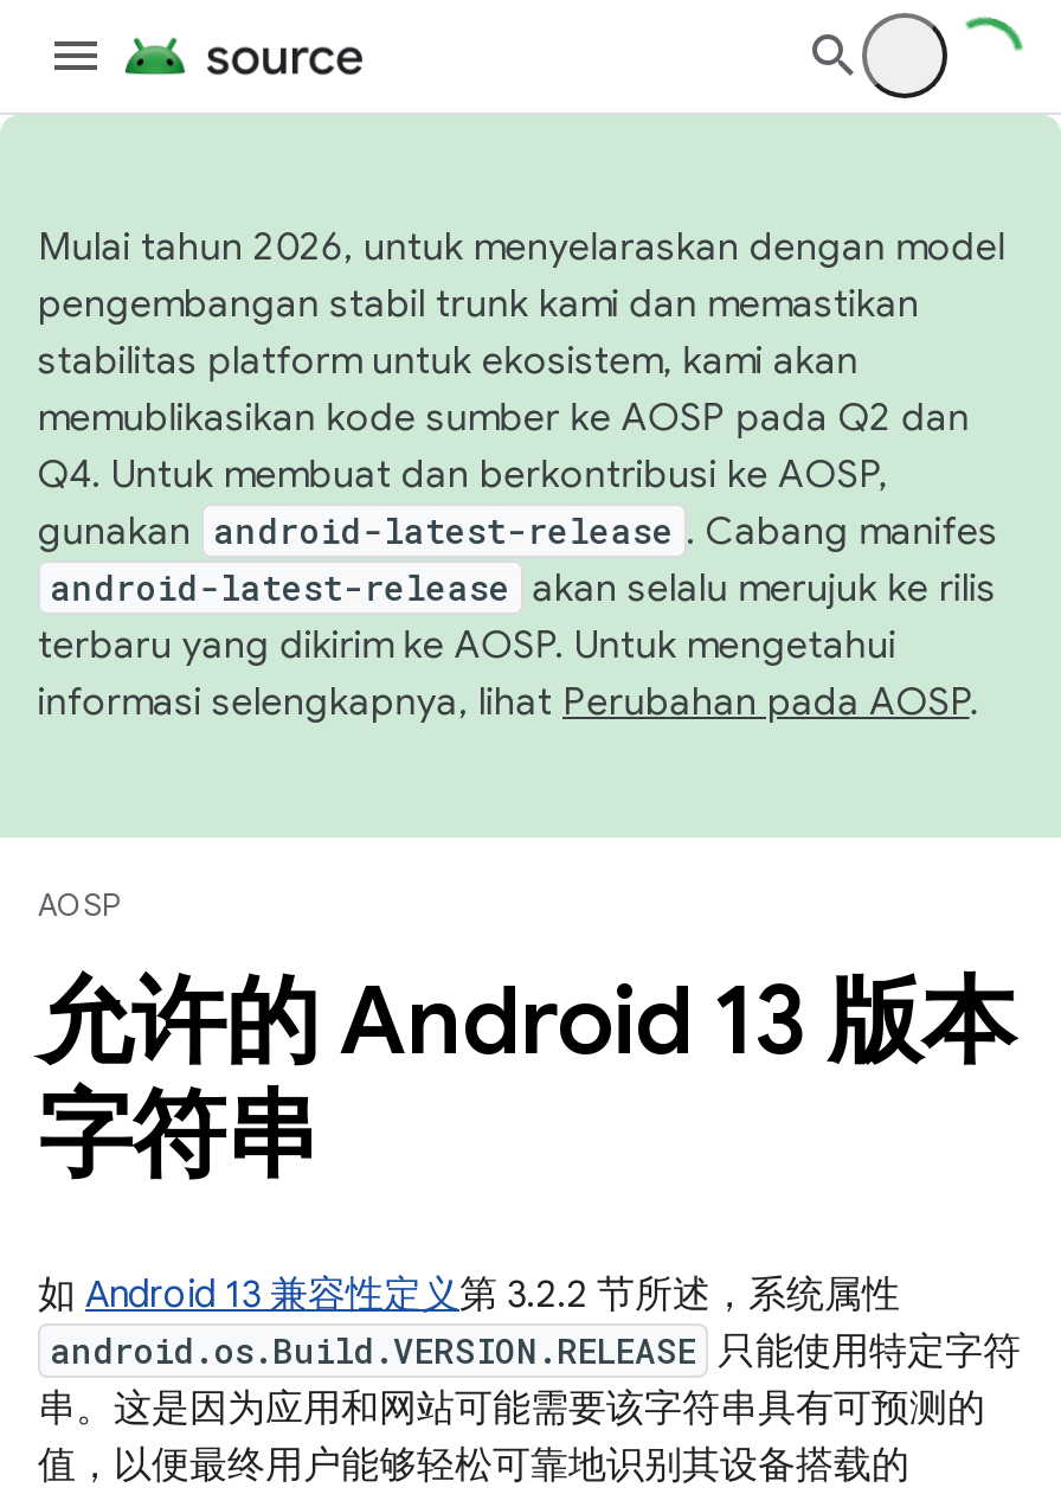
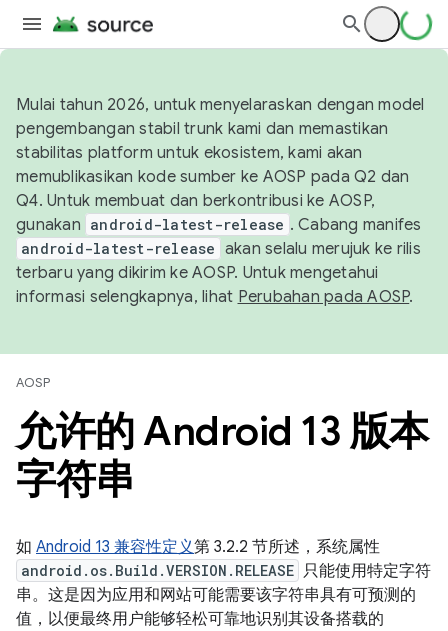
[947,15,1023,94] [image] -> [399,8,433,41] [image]

